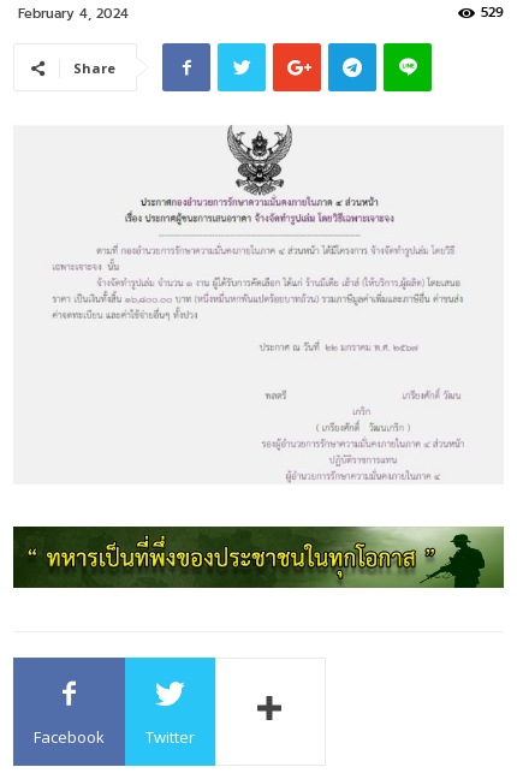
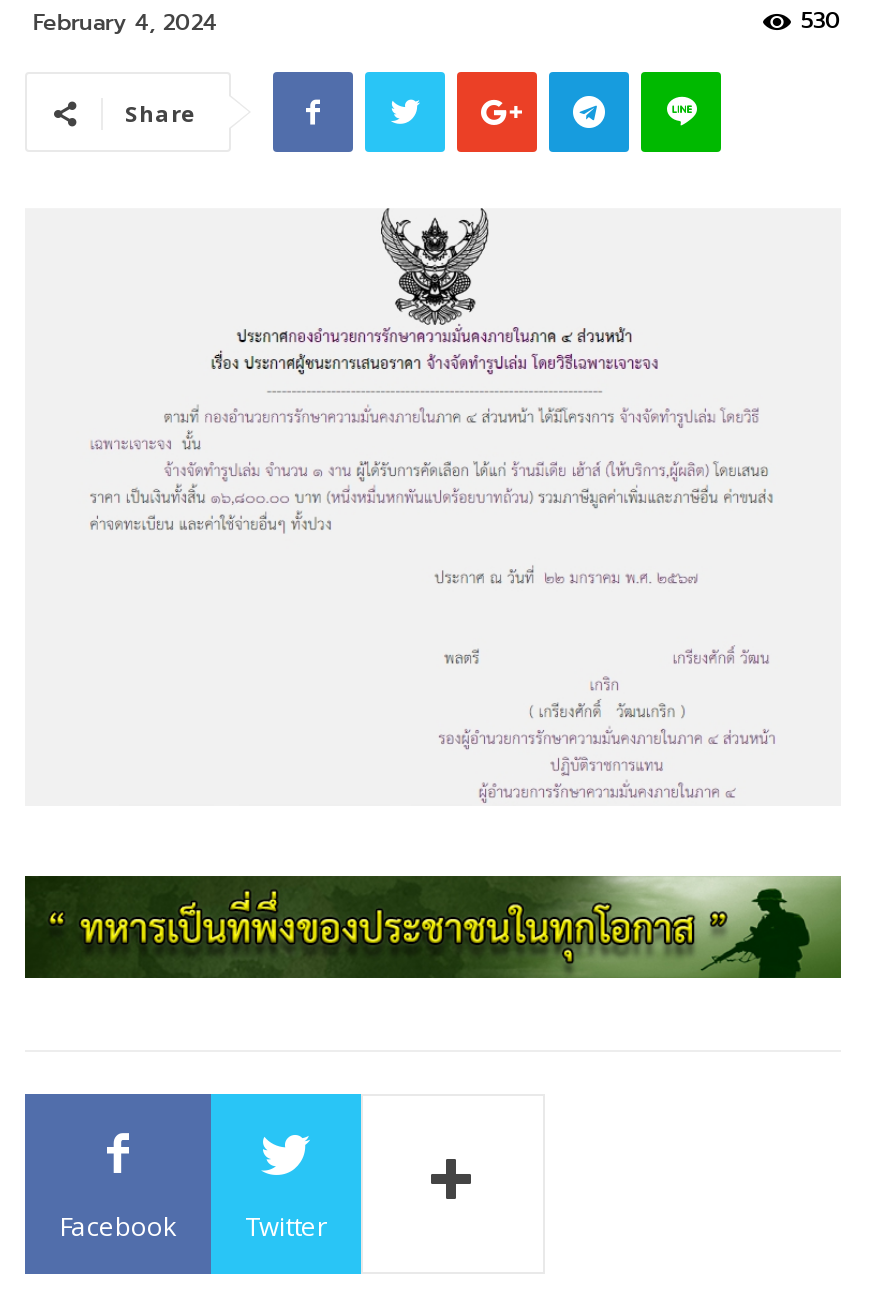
[481,2,504,22] 529 -> [801,4,841,36] 530

